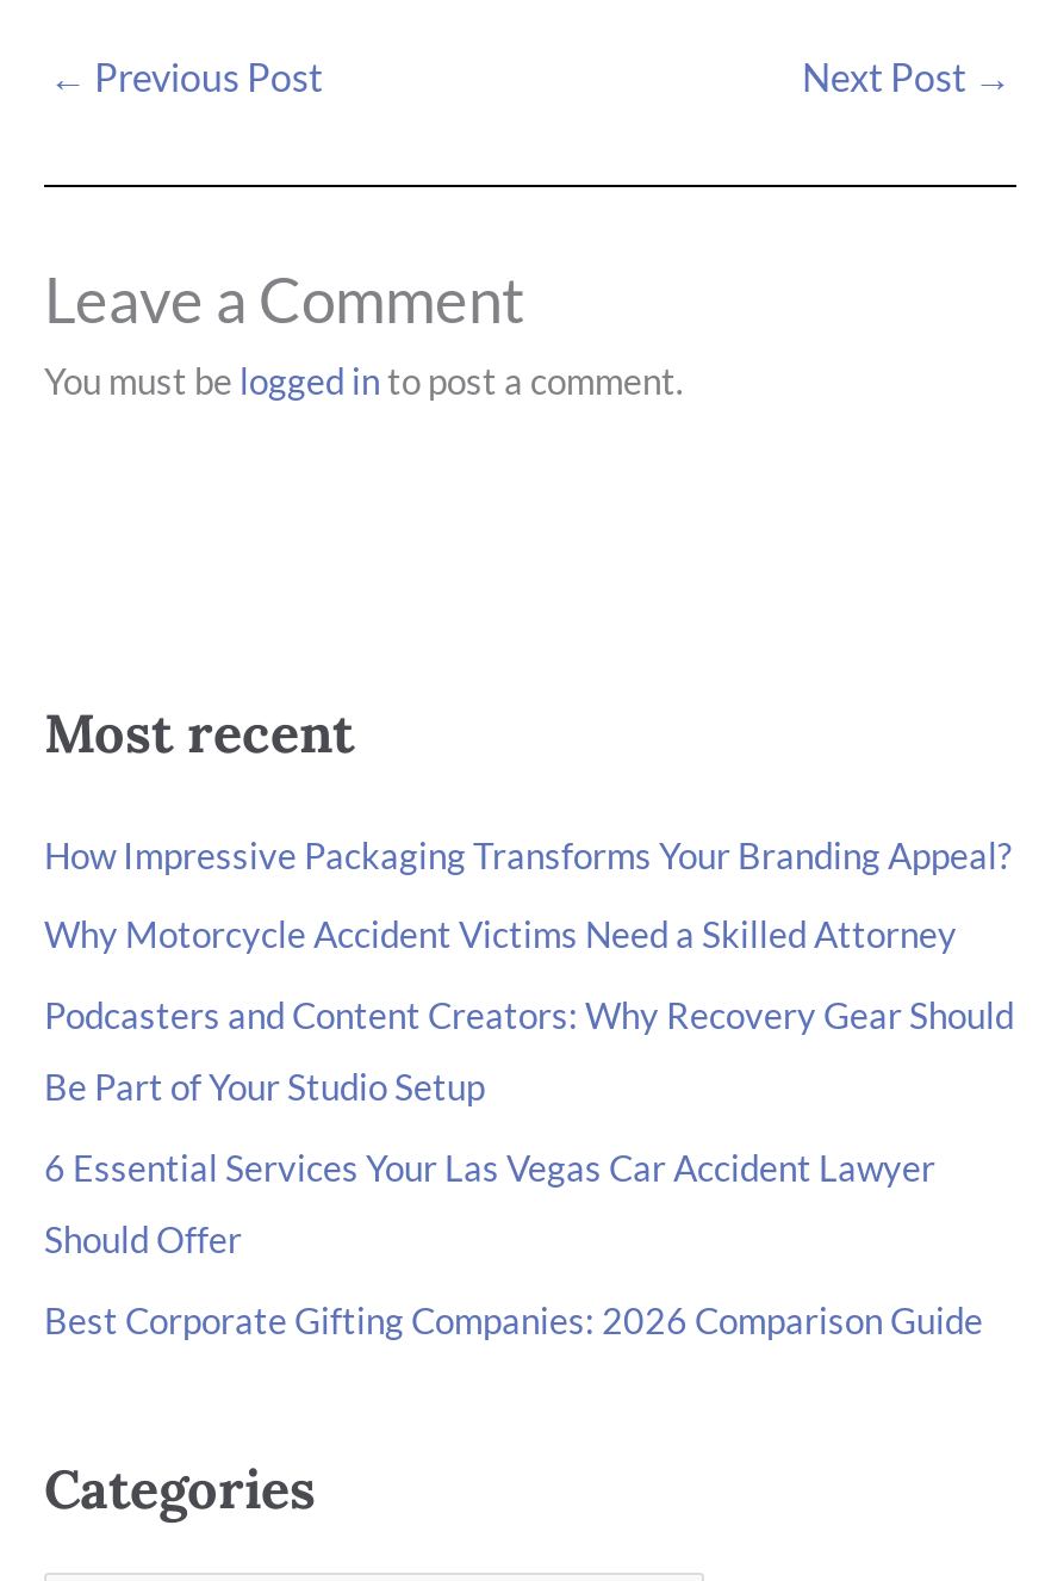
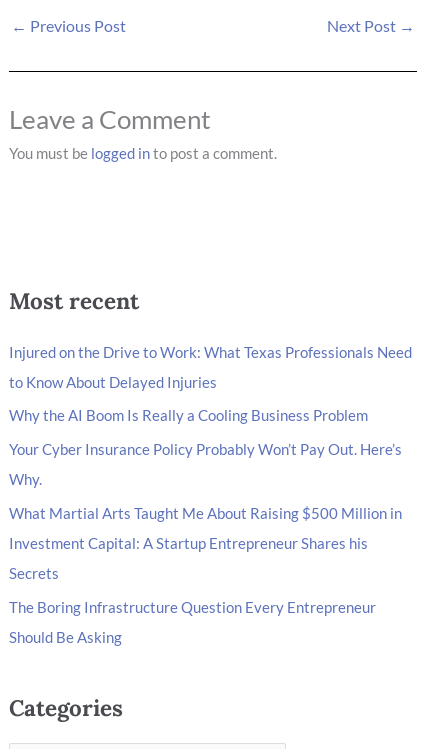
[44,833,1014,1341] How Impressive Packaging Transforms Your Branding Appeal? | Why Motorcycle Accident Victims Need a Skilled Attorney | Podcasters and Content Creators: Why Recovery Gear Should | Be Part of Your Studio Setup | 6 Essential Services Your Las Vegas Car Accident Lawyer | Should Offer | Best Corporate Gifting Companies: 2026 Comparison Guide -> [9,343,412,646] Injured on the Drive to Work: What Texas Professionals Need | to Know About Delayed Injuries | Why the AI Boom Is Really a Cooling Business Problem | Your Cyber Insurance Policy Probably Won’t Pay Out. Here’s | Why. | What Martial Arts Taught Me About Raising $500 Million in | Investment Capital: A Startup Entrepreneur Shares his | Secrets | The Boring Infrastructure Question Every Entrepreneur | Should Be Asking

